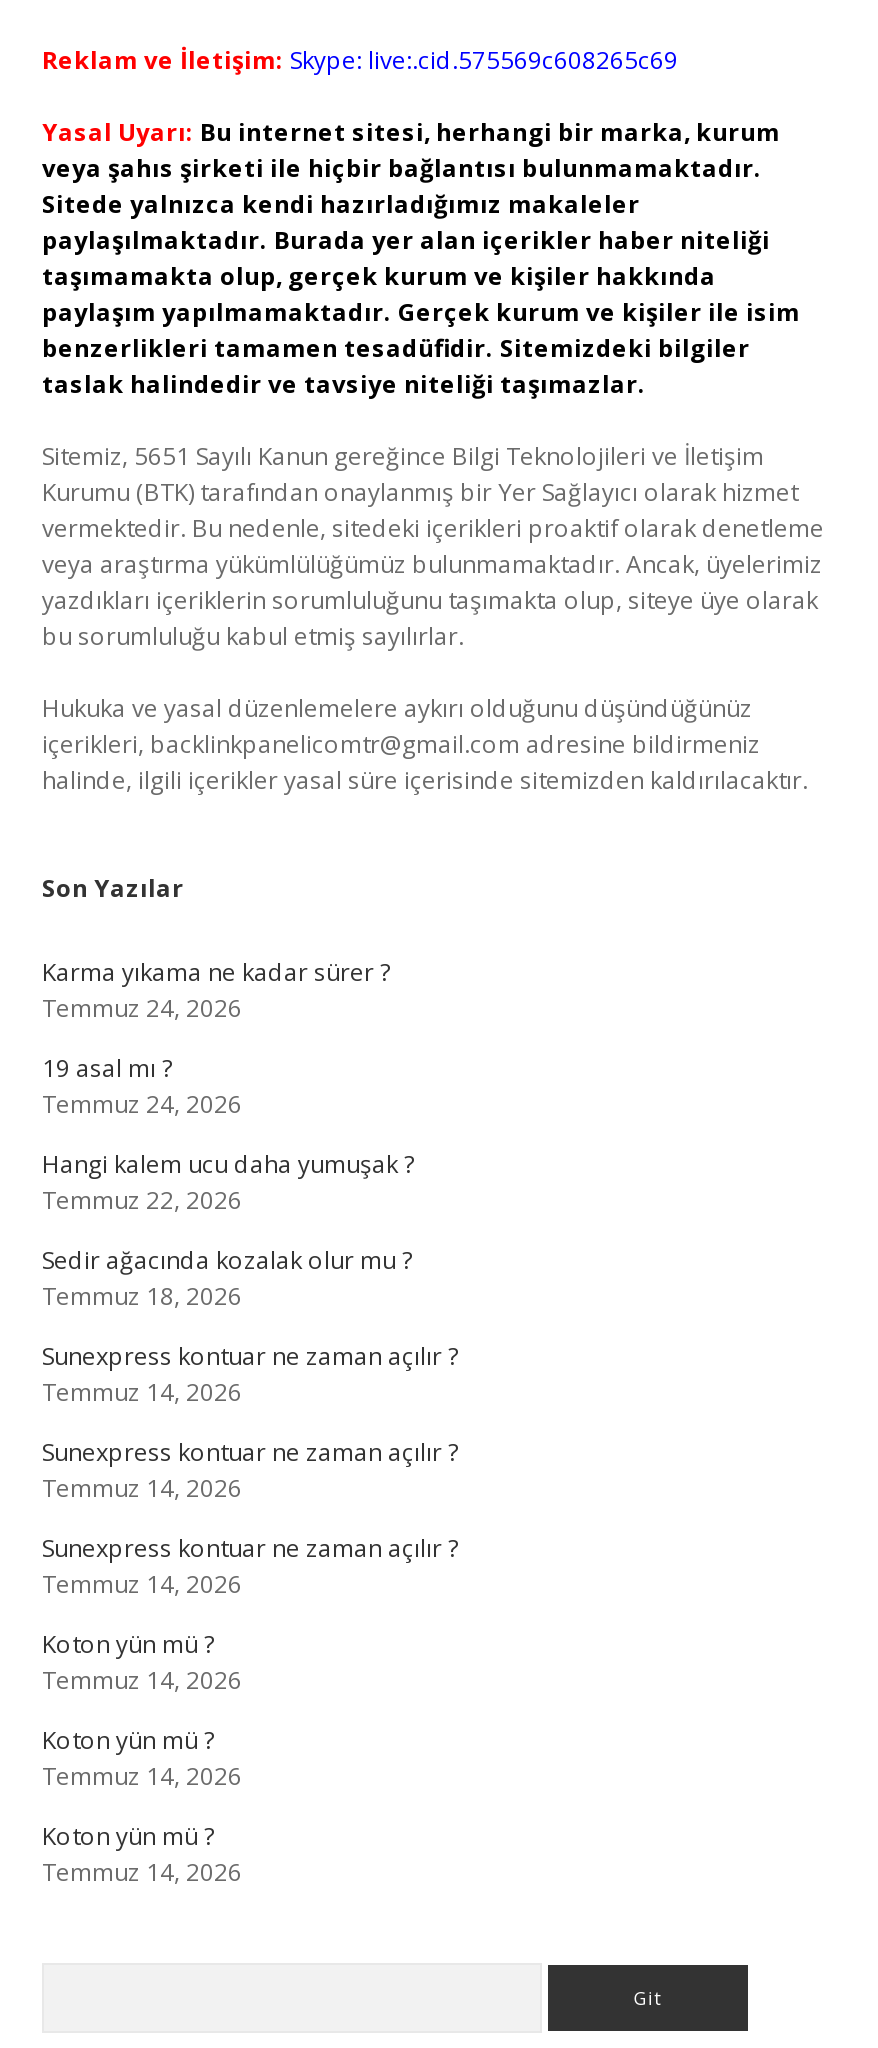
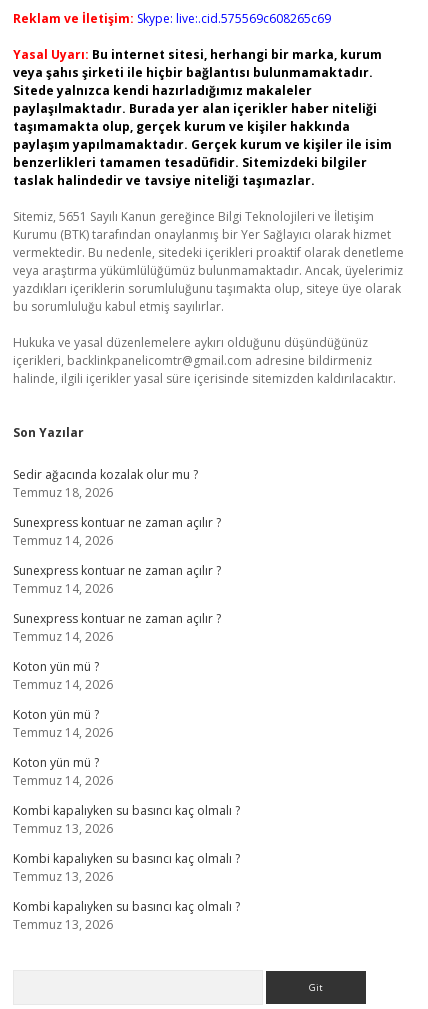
[42,955,414,1217] Karma yıkama ne kadar sürer ? | Temmuz 24, 2026 | 19 asal mı ? | Temmuz 24, 2026 | Hangi kalem ucu daha yumuşak ? | Temmuz 22, 2026 -> none
moved [42,1243,458,1889] -> [13,466,221,789]: Sedir ağacında kozalak olur mu ? | Temmuz 18, 2026 | Sunexpress kontuar ne zaman açılır ? | ... | Koton yün mü ? | Temmuz 14, 2026
none -> [13,802,240,933] Kombi kapalıyken su basıncı kaç olmalı ? | Temmuz 13, 2026 | Kombi kapalıyken su basıncı kaç olmalı ? | Temmuz 13, 2026 | Kombi kapalıyken su basıncı kaç olmalı ? | Temmuz 13, 2026

